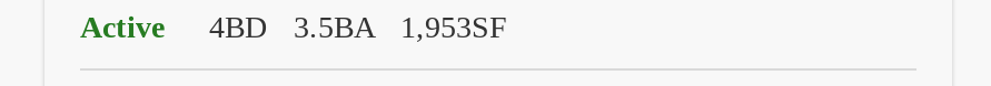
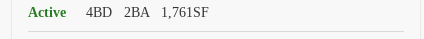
[294,10,507,43] 3.5BA | 1,953SF -> [124,5,209,20] 2BA | 1,761SF

